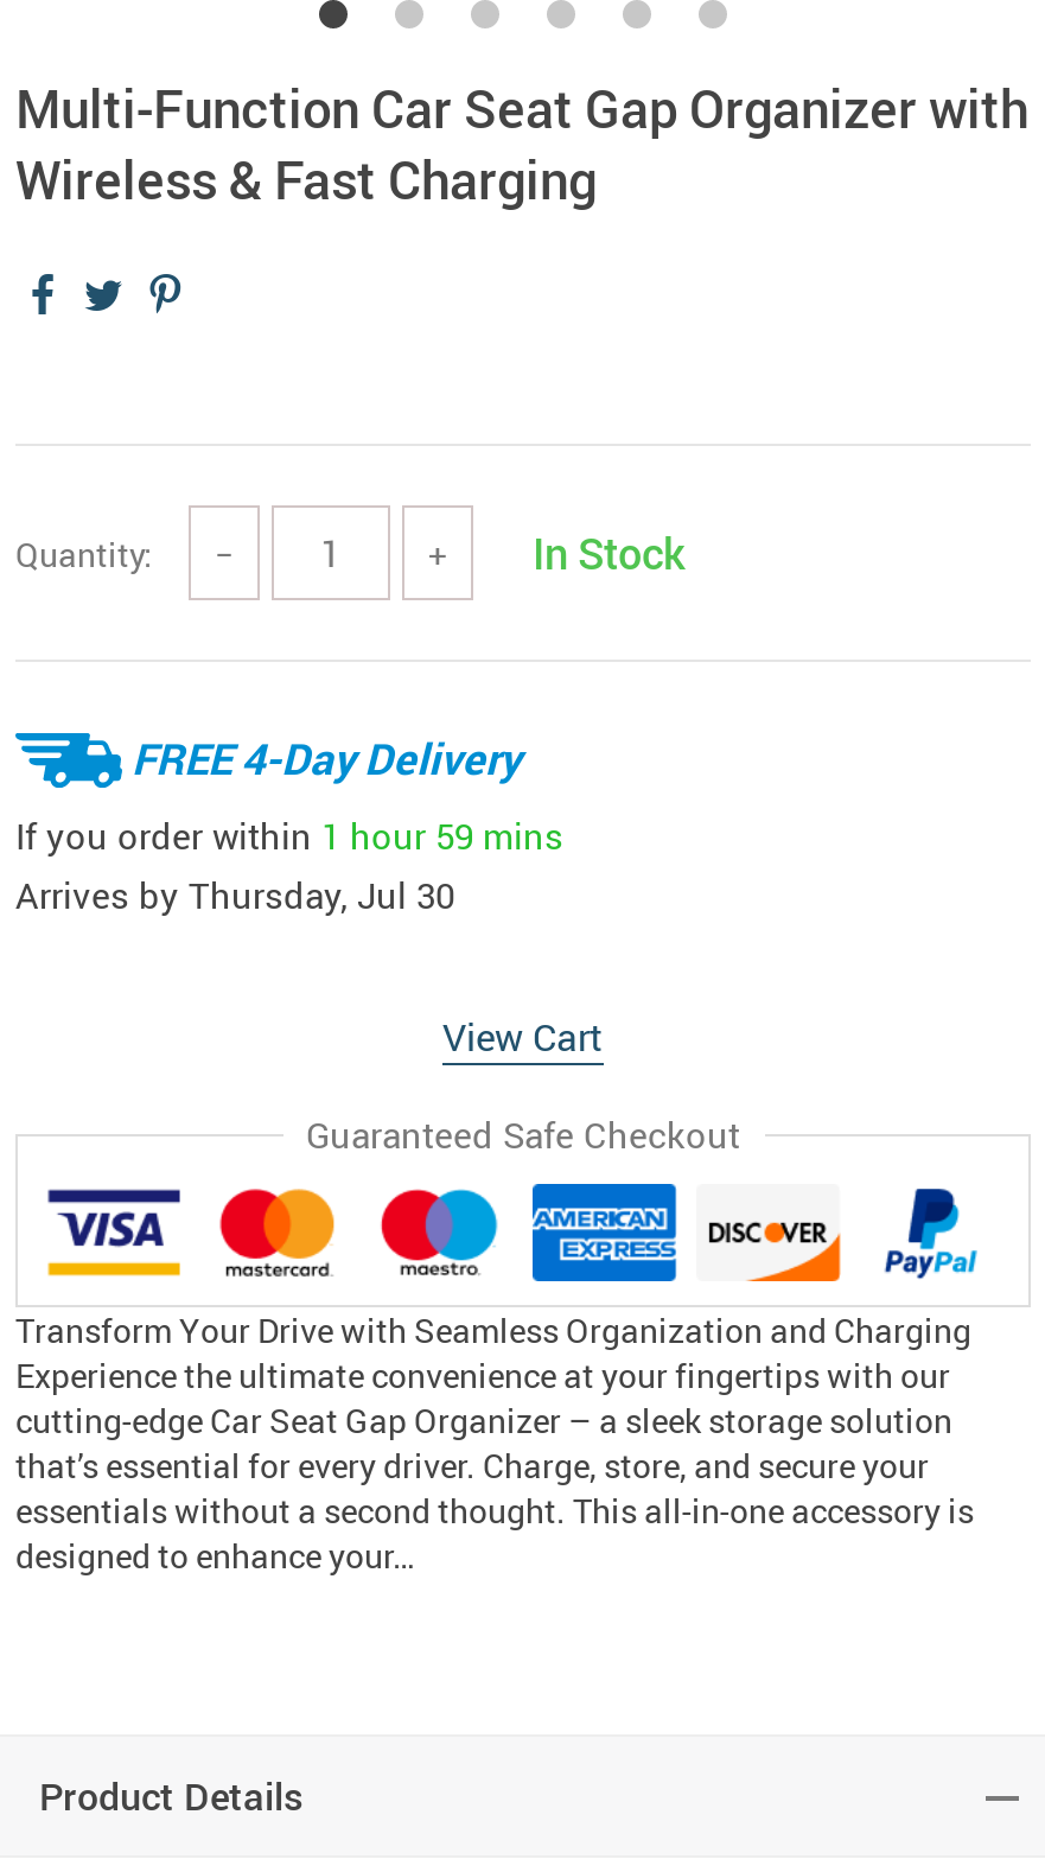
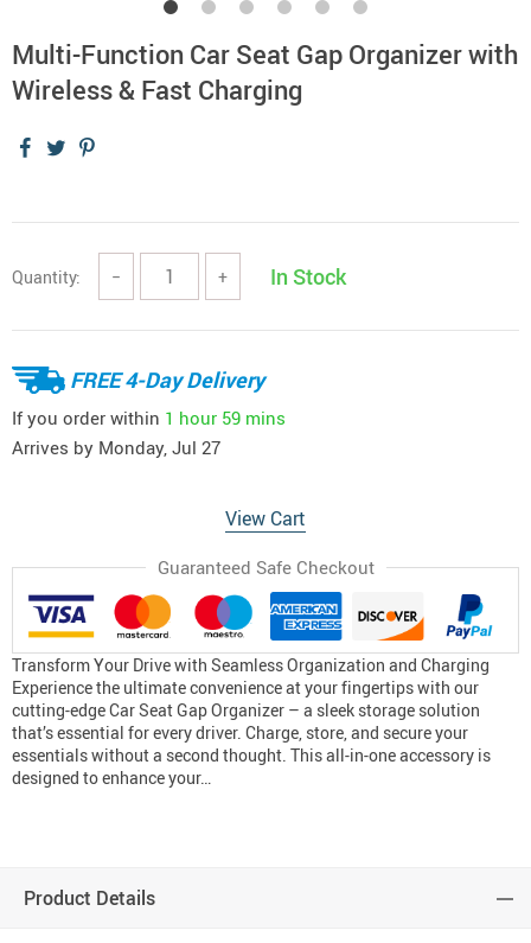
[15,871,454,918] Arrives by Thursday, Jul 30 -> [12,435,220,459] Arrives by Monday, Jul 27

